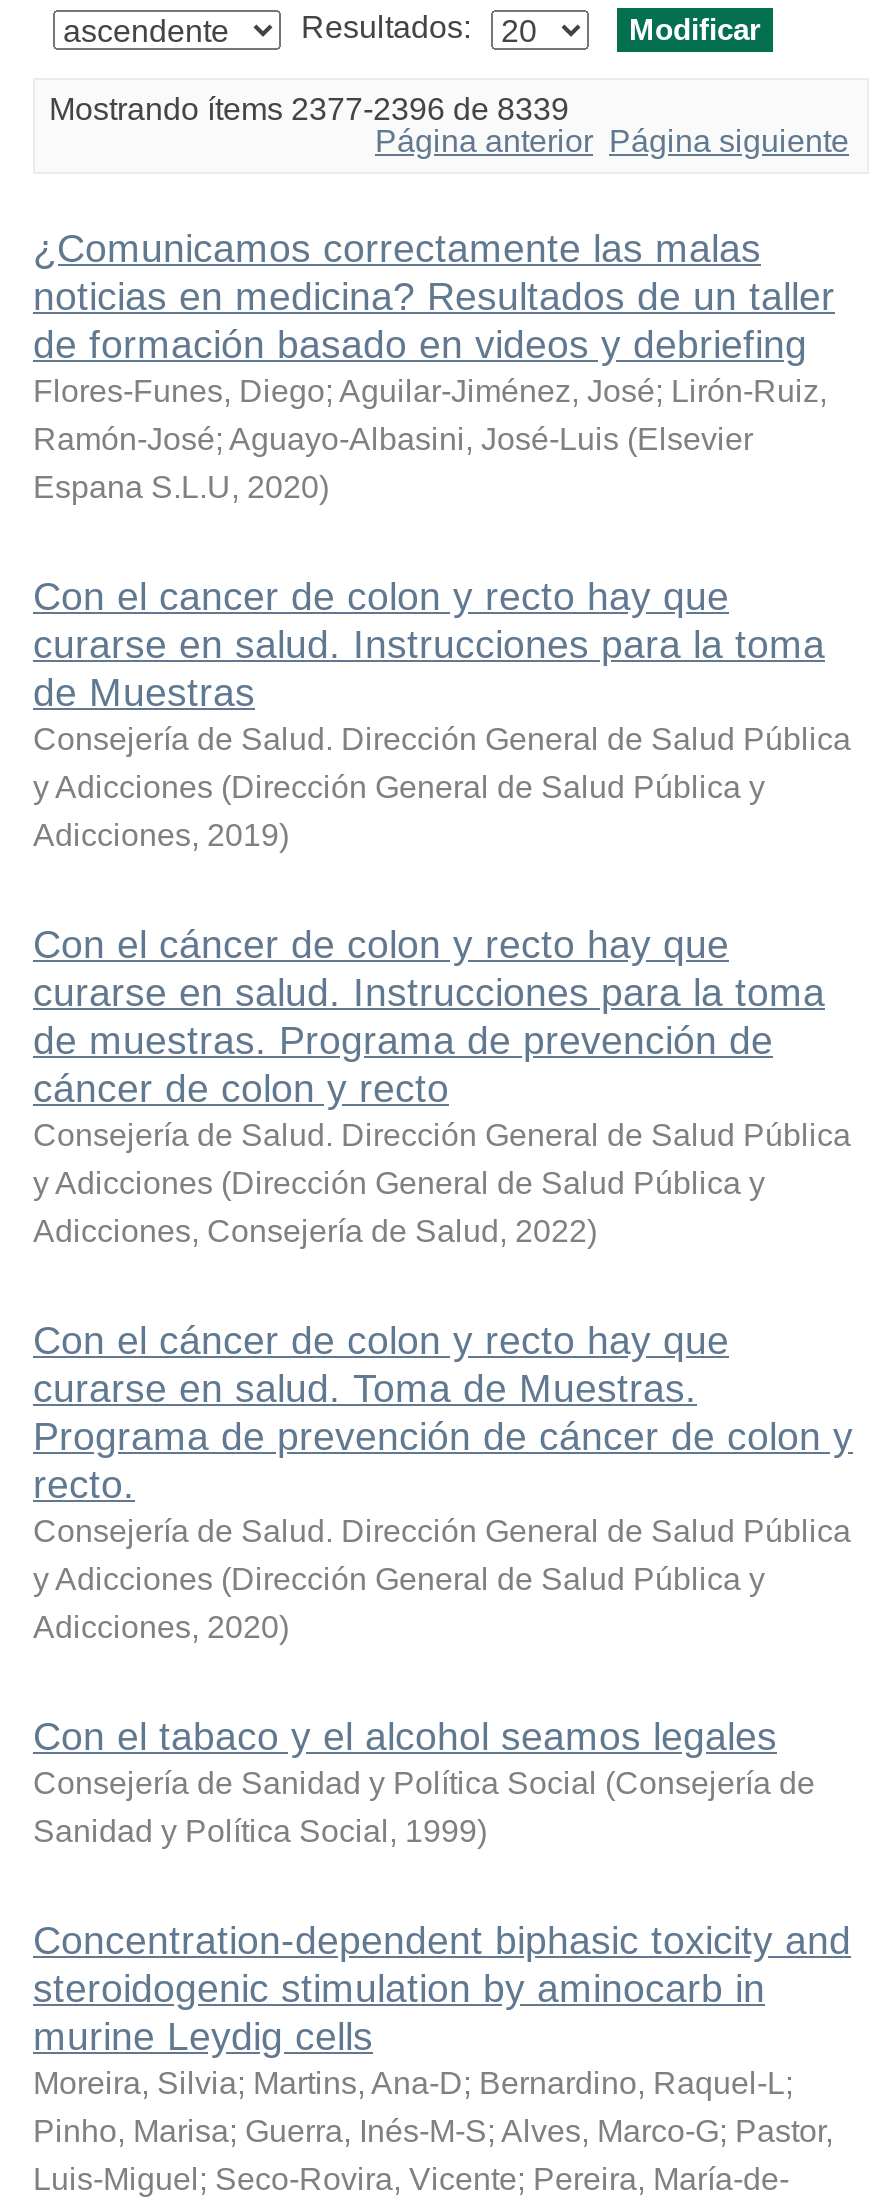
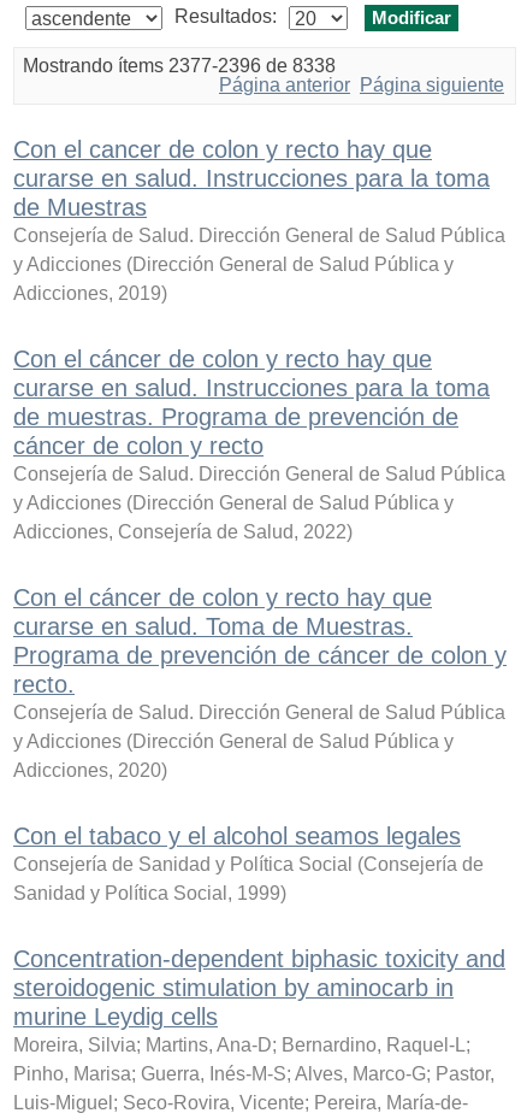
[49,92,569,126] Mostrando ítems 2377-2396 de 8339 -> [23,55,336,76] Mostrando ítems 2377-2396 de 8338
[33,226,835,504] ¿Comunicamos correctamente las malas | noticias en medicina? Resultados de un taller | de formación basado en videos y debriefing | Flores-Funes, Diego; Aguilar-Jiménez, José; Lirón-Ruiz, | Ramón-José; Aguayo-Albasini, José-Luis (Elsevier | Espana S.L.U, 2020) -> none

